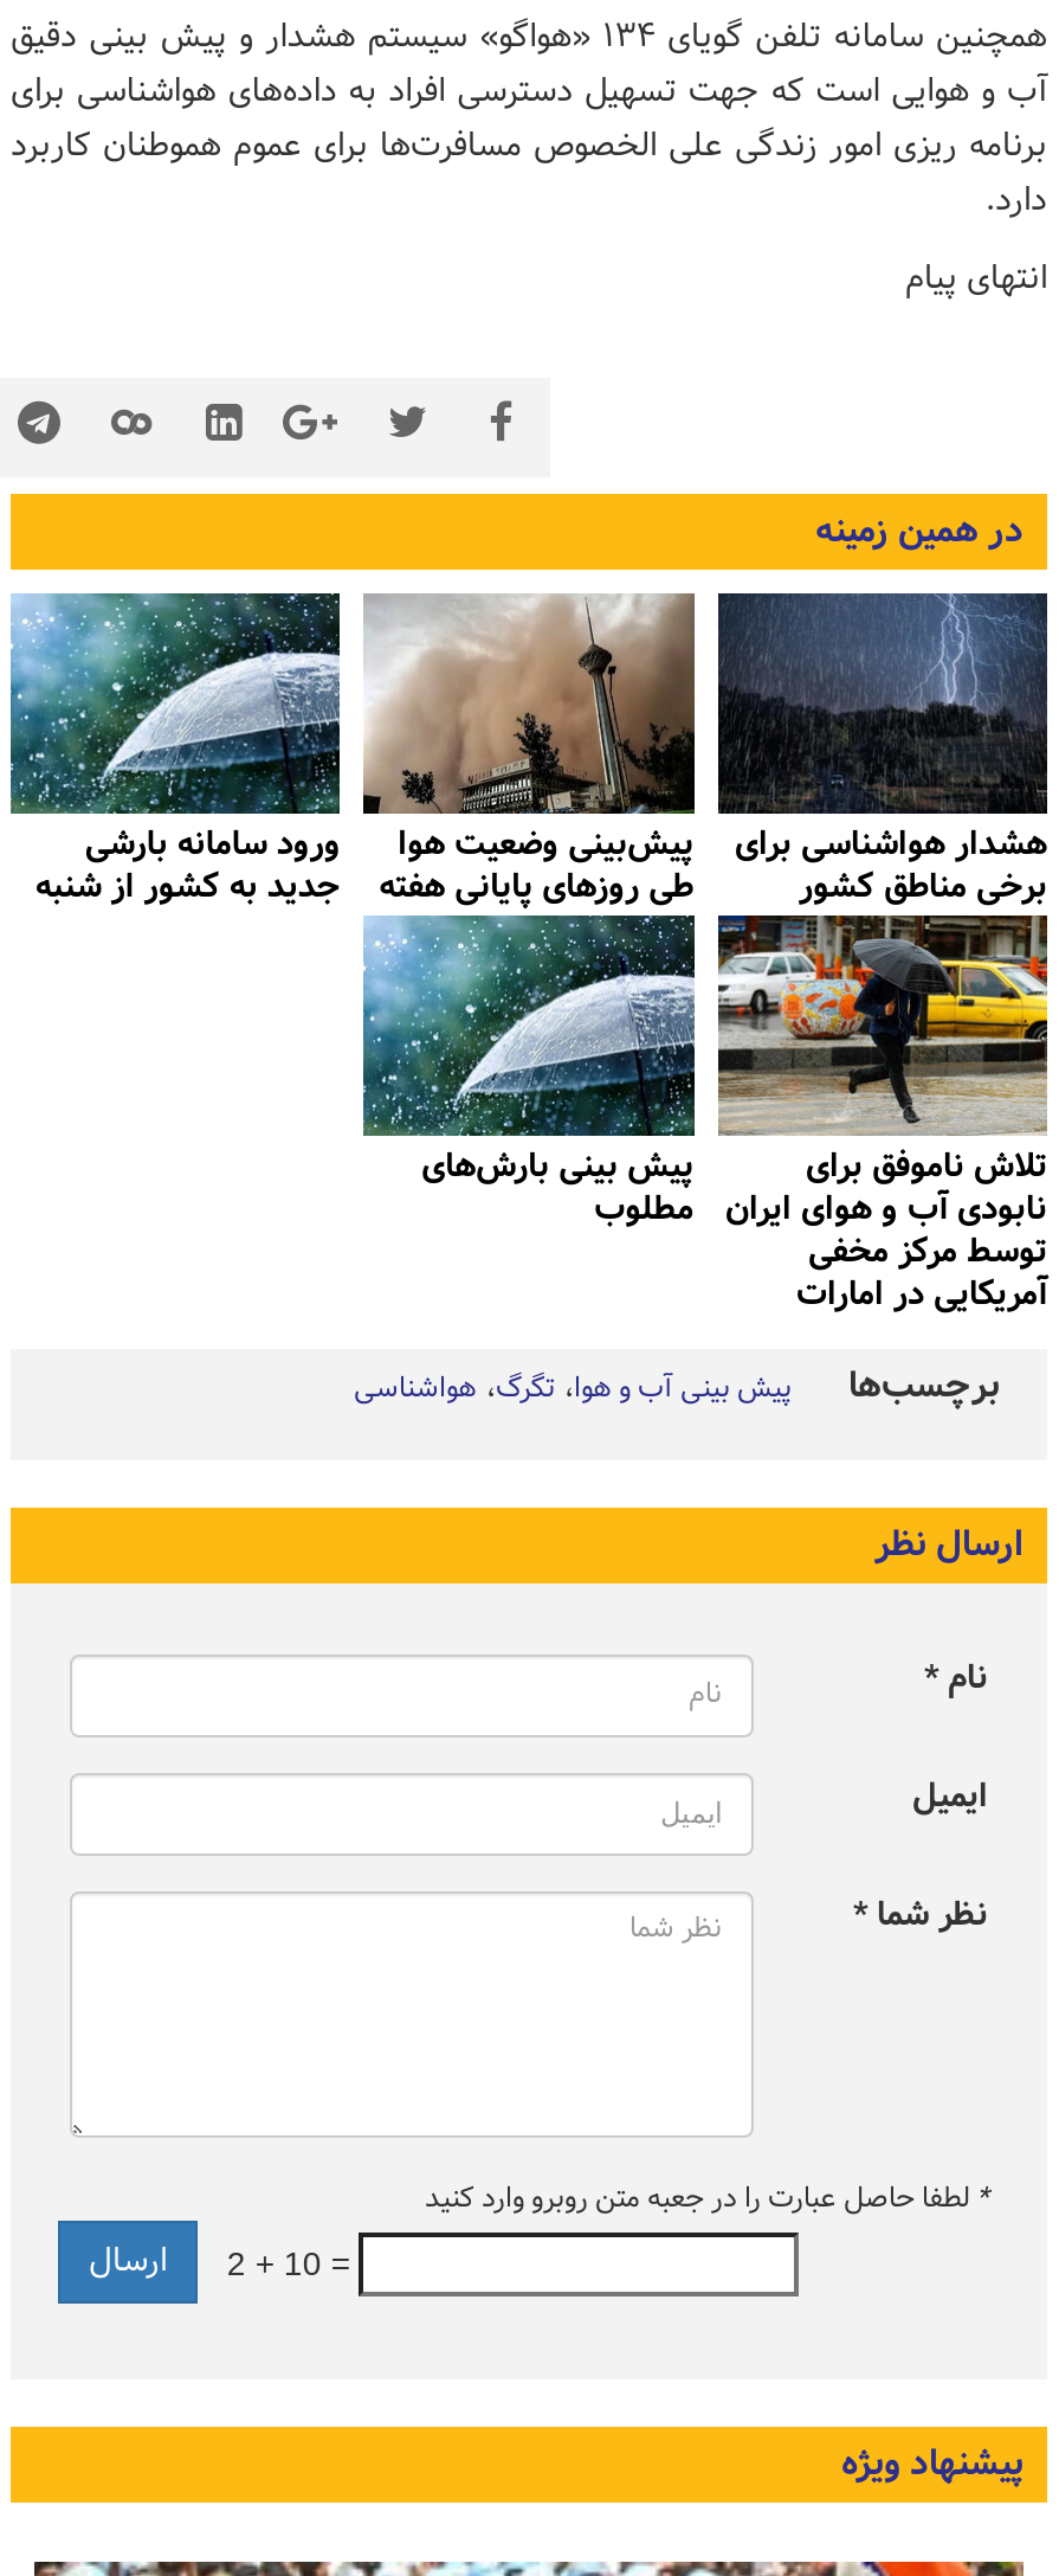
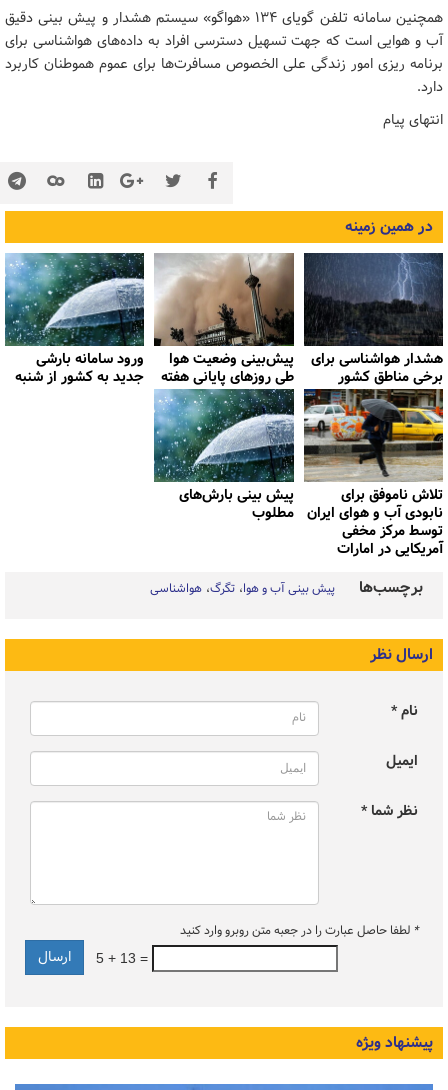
[227,2243,350,2281] 2 + 10 = -> [96,950,148,966] 5 + 13 =

